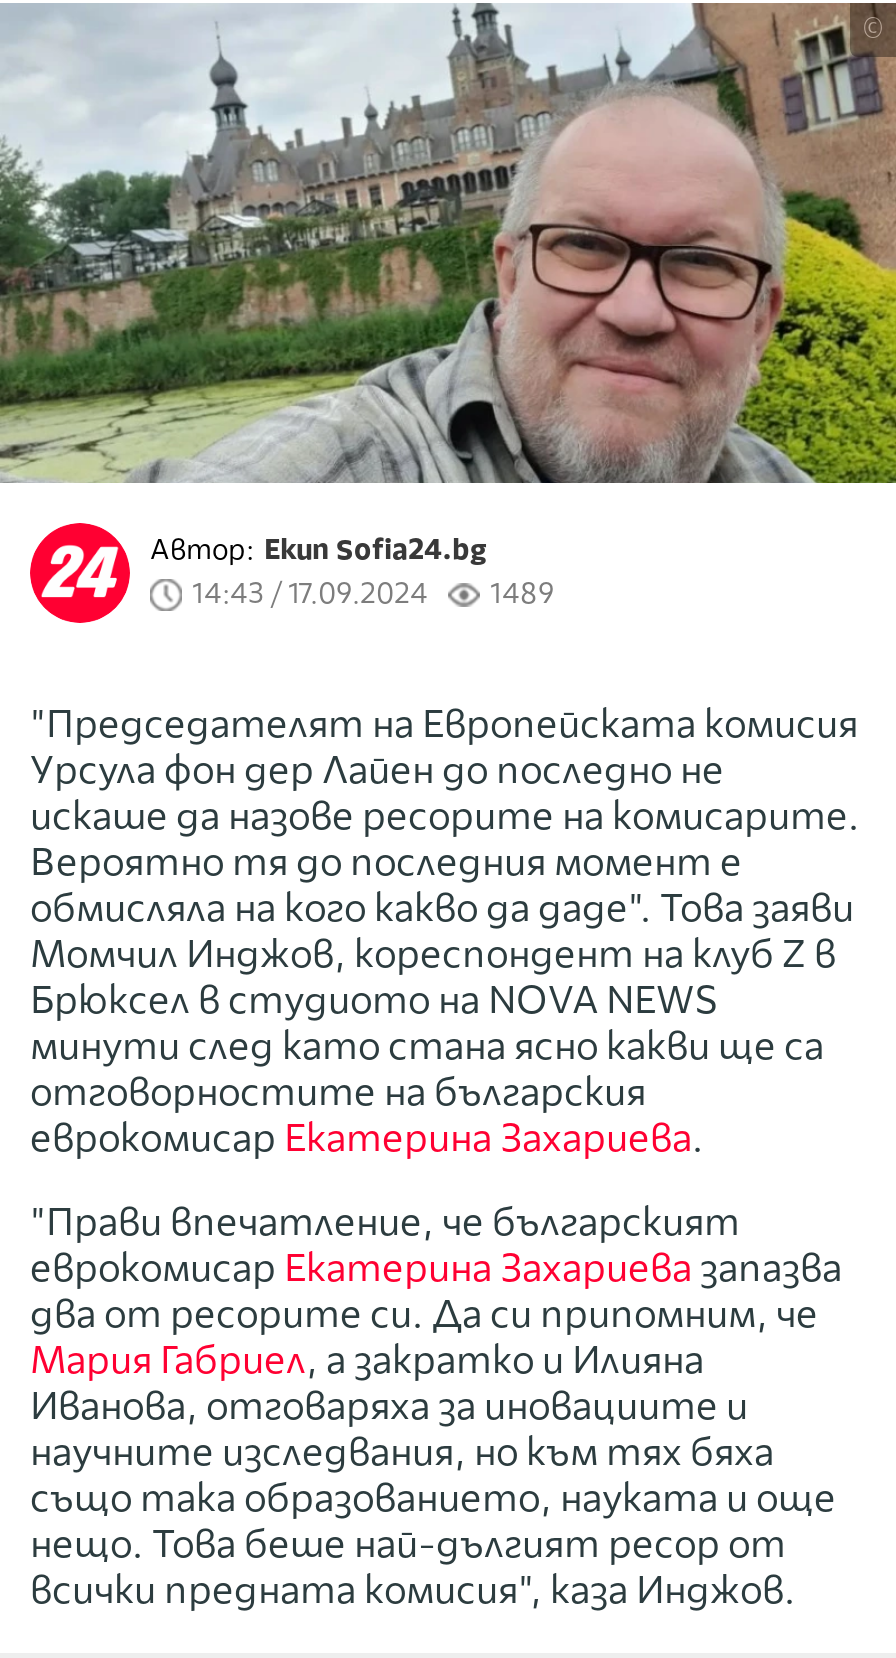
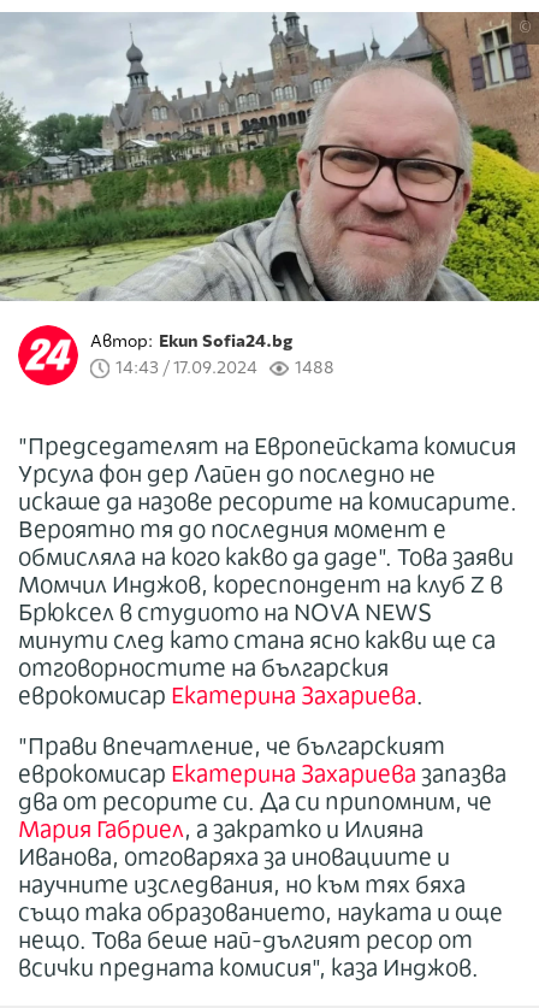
[192,577,554,611] 14:43 / 17.09.2024 1489 -> [115,358,334,378] 14:43 / 17.09.2024 1488

